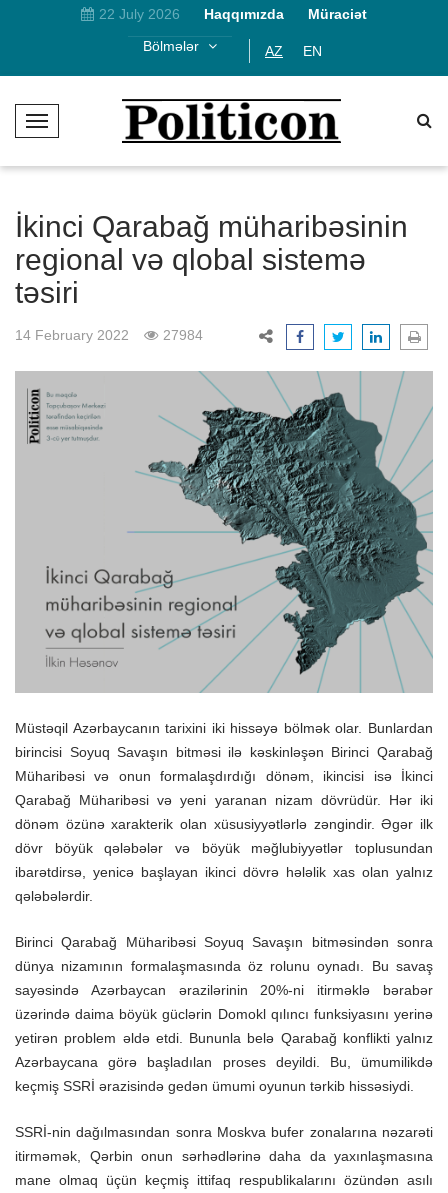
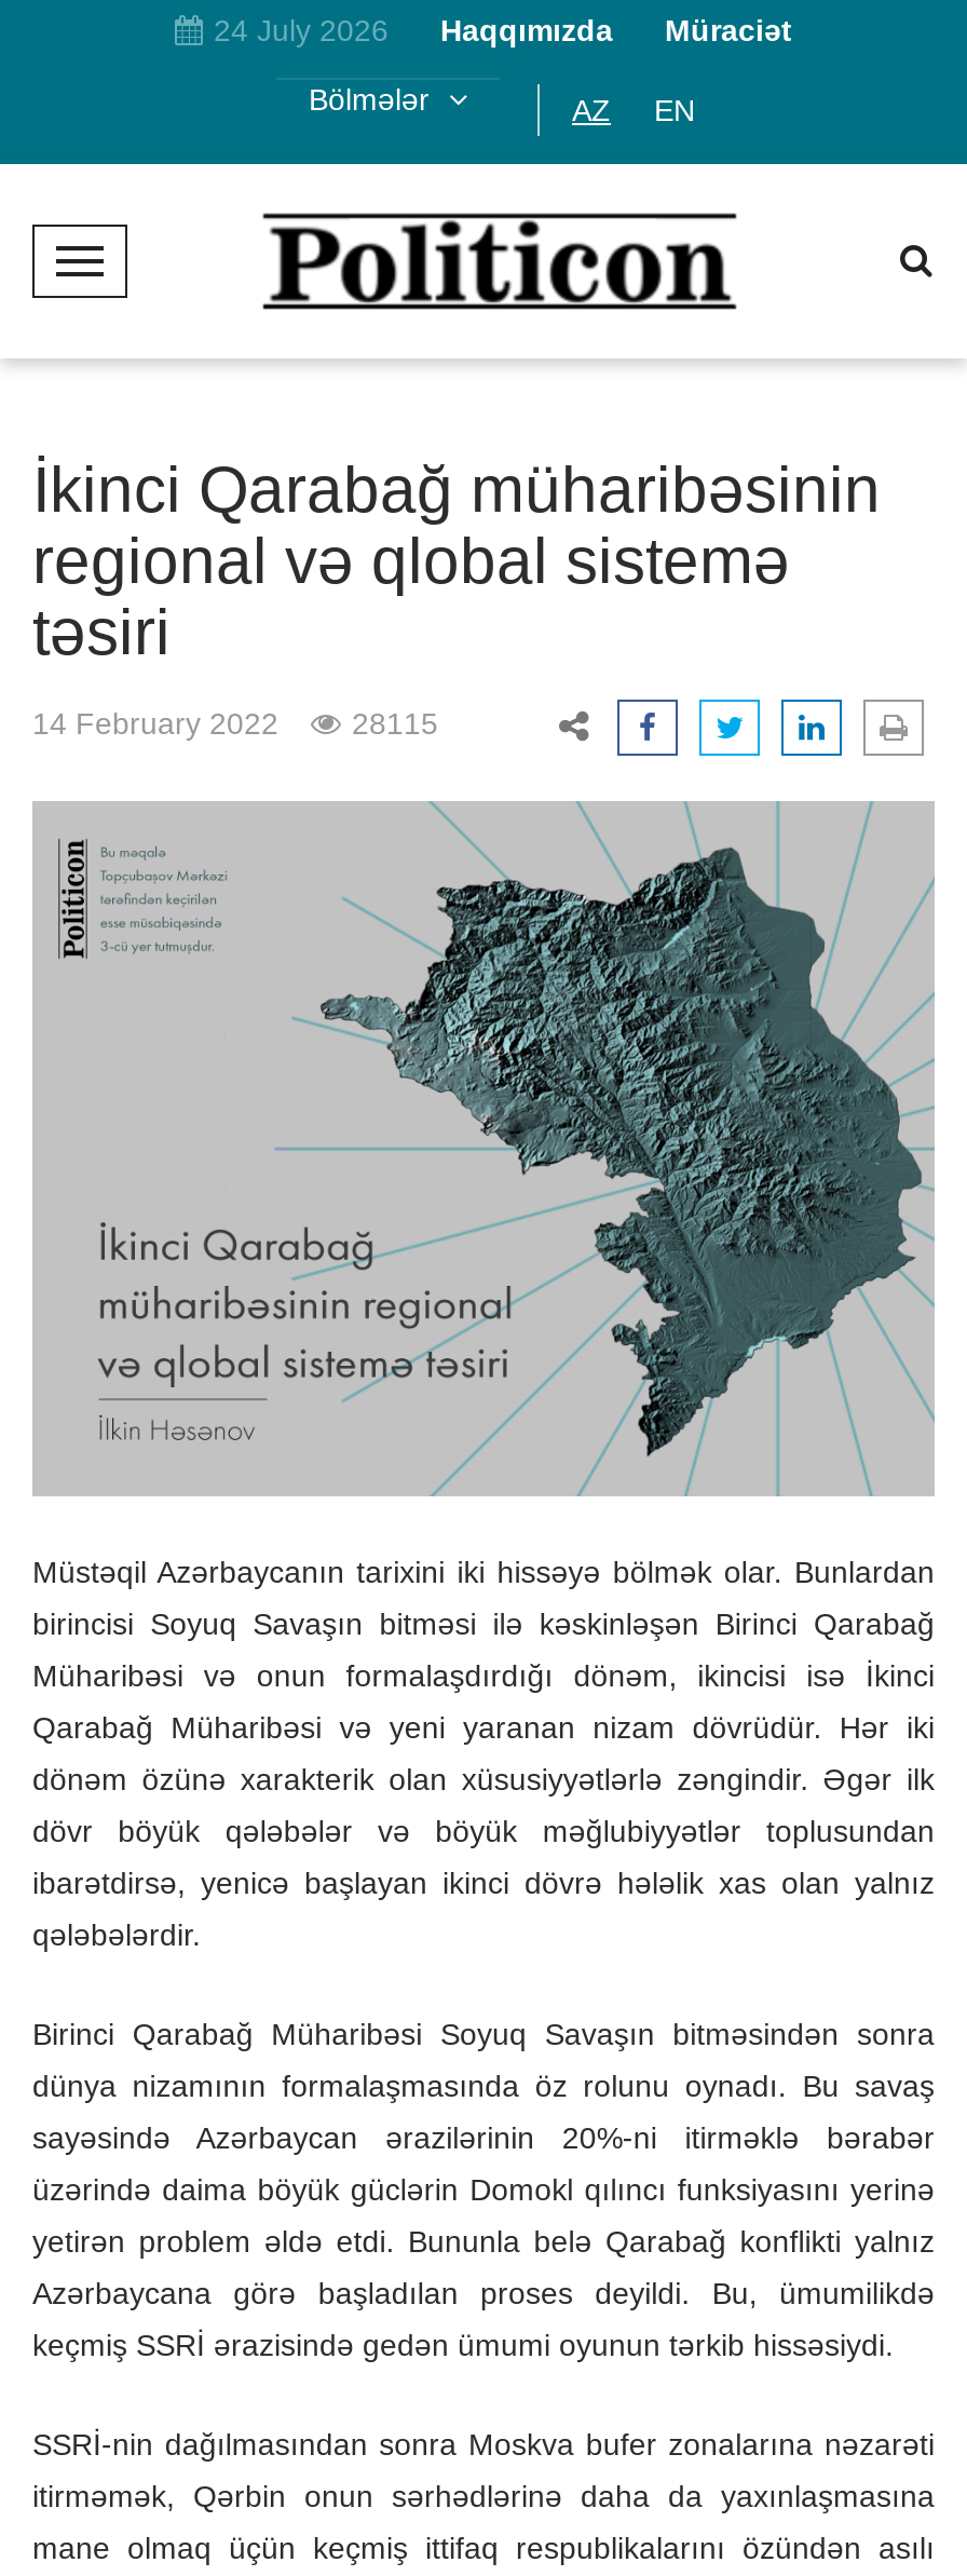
[99,6,367,22] 22 July 2026 Haqqımızda Müraciət -> [214,13,792,48] 24 July 2026 Haqqımızda Müraciət
[163,326,203,342] 27984 -> [352,705,438,740] 28115

